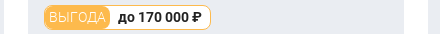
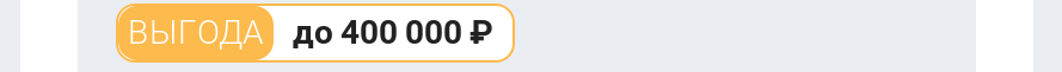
[49,9,202,25] ВЫГОДА до 170 000 ₽ -> [128,13,493,50] ВЫГОДА до 400 000 ₽

